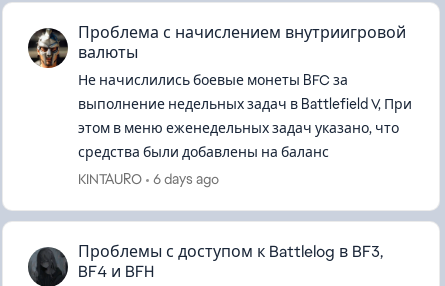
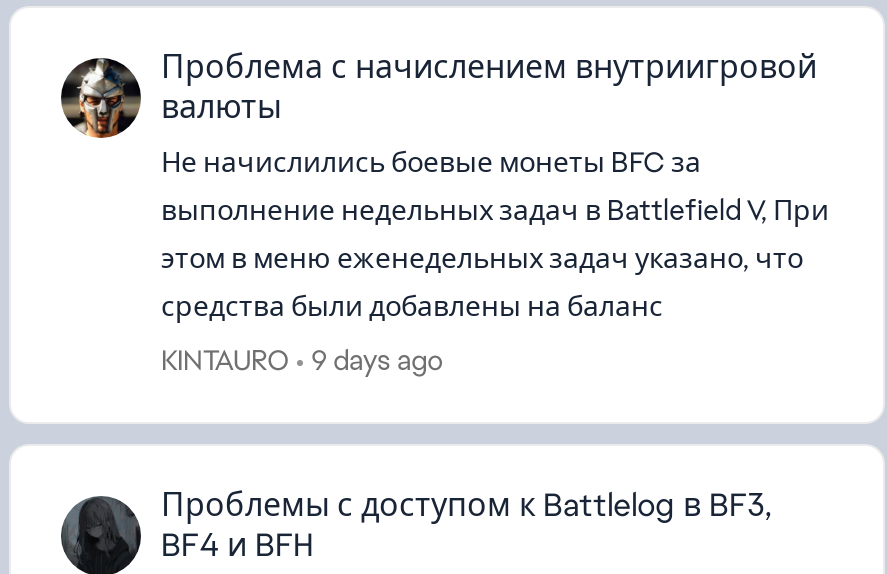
[78,170,219,188] KINTAURO 6 days ago -> [161,342,443,378] KINTAURO 9 days ago

